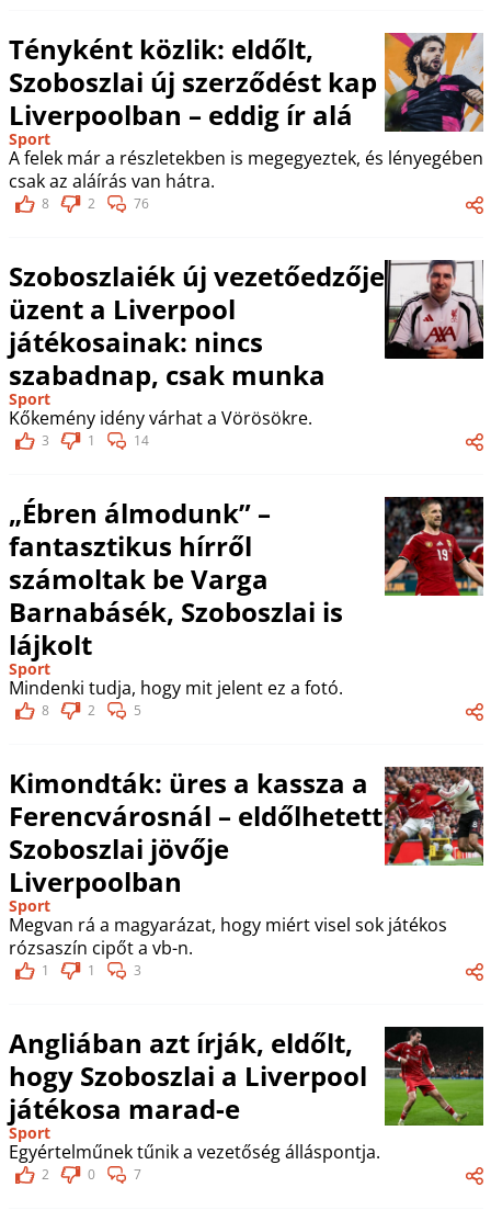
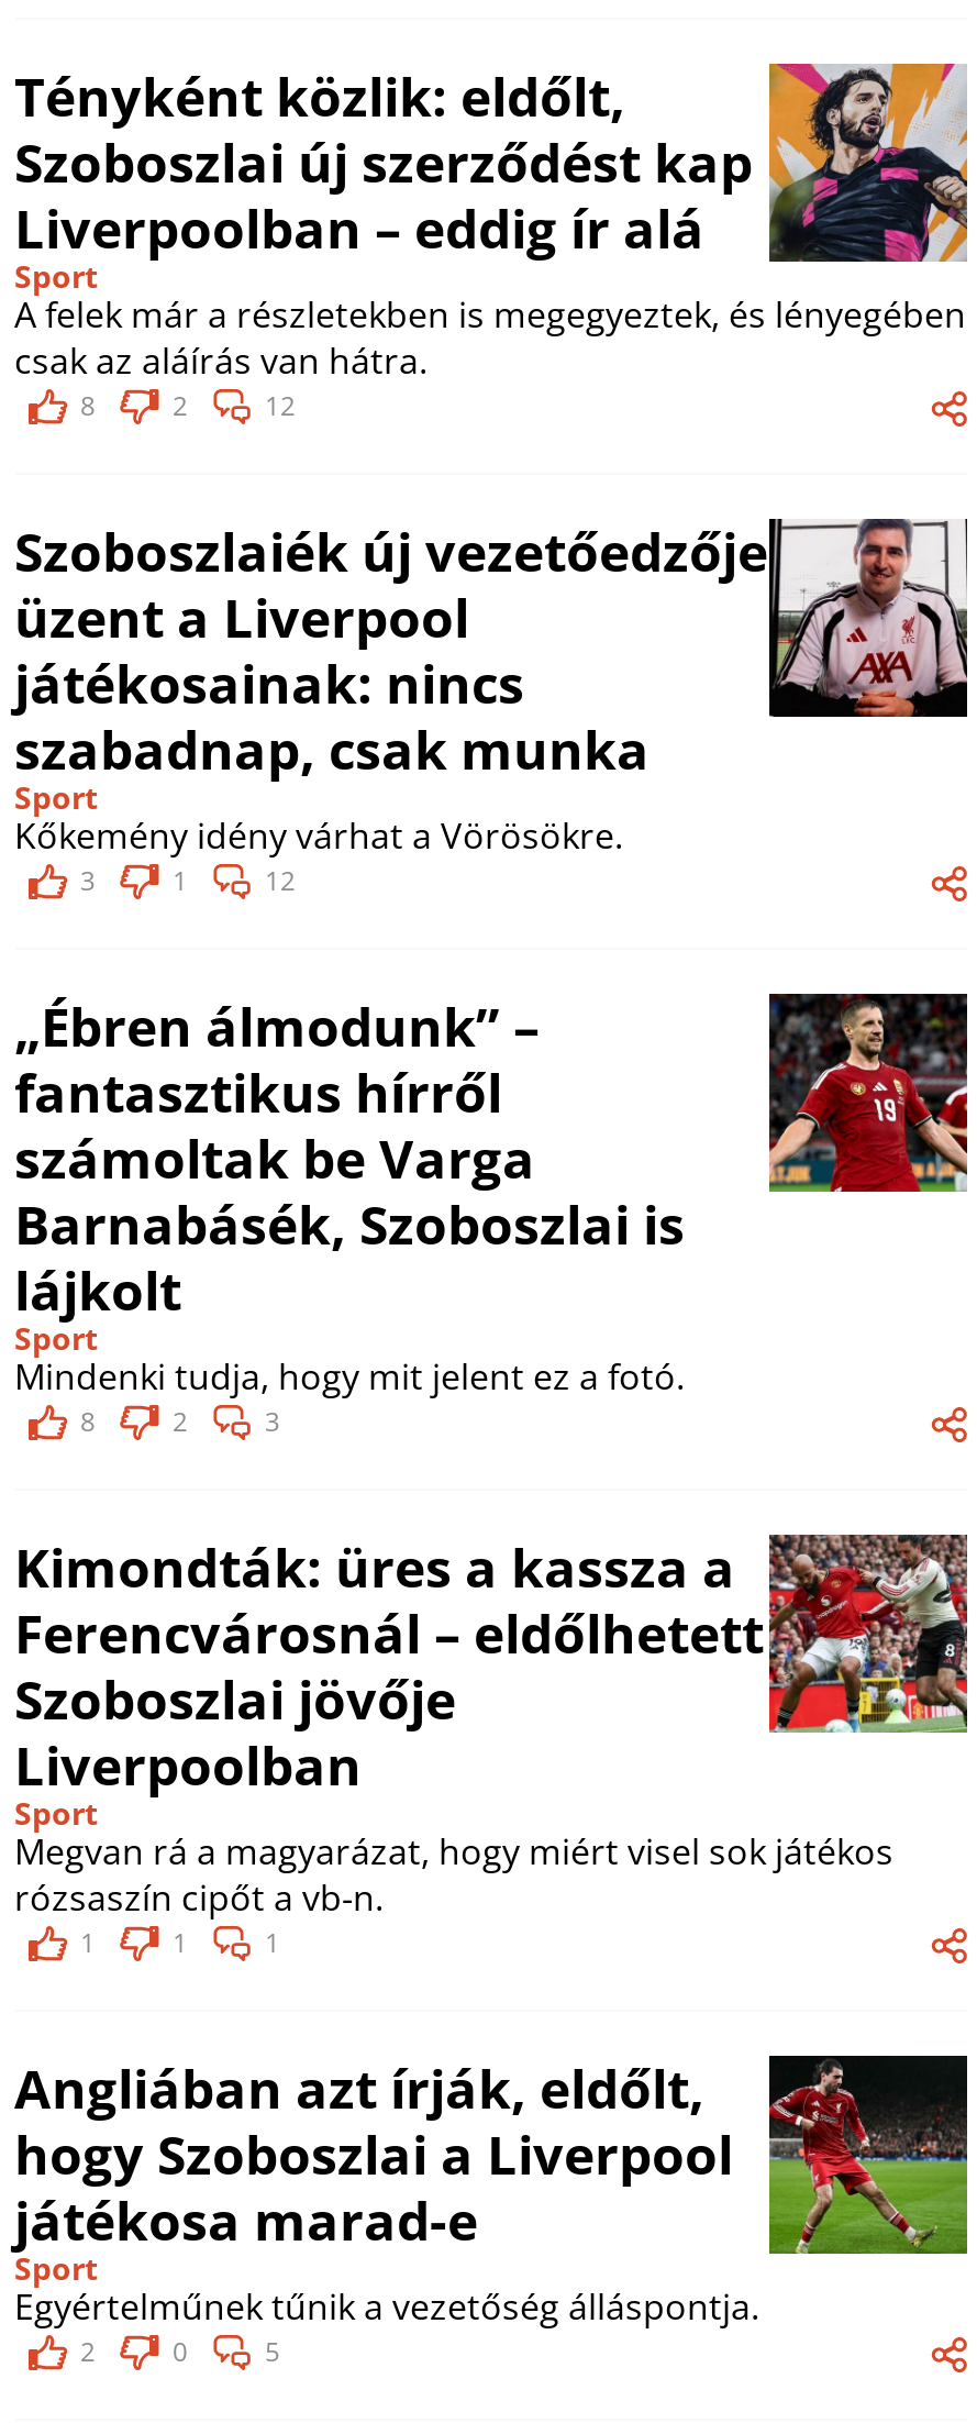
[133,194,149,212] 76 -> [265,386,296,424] 12
[133,431,149,449] 14 -> [265,861,296,899] 12
[133,701,141,719] 5 -> [265,1402,280,1440] 3
[133,961,141,979] 3 -> [265,1923,280,1961] 1
[133,1165,141,1183] 7 -> [265,2332,280,2370] 5

